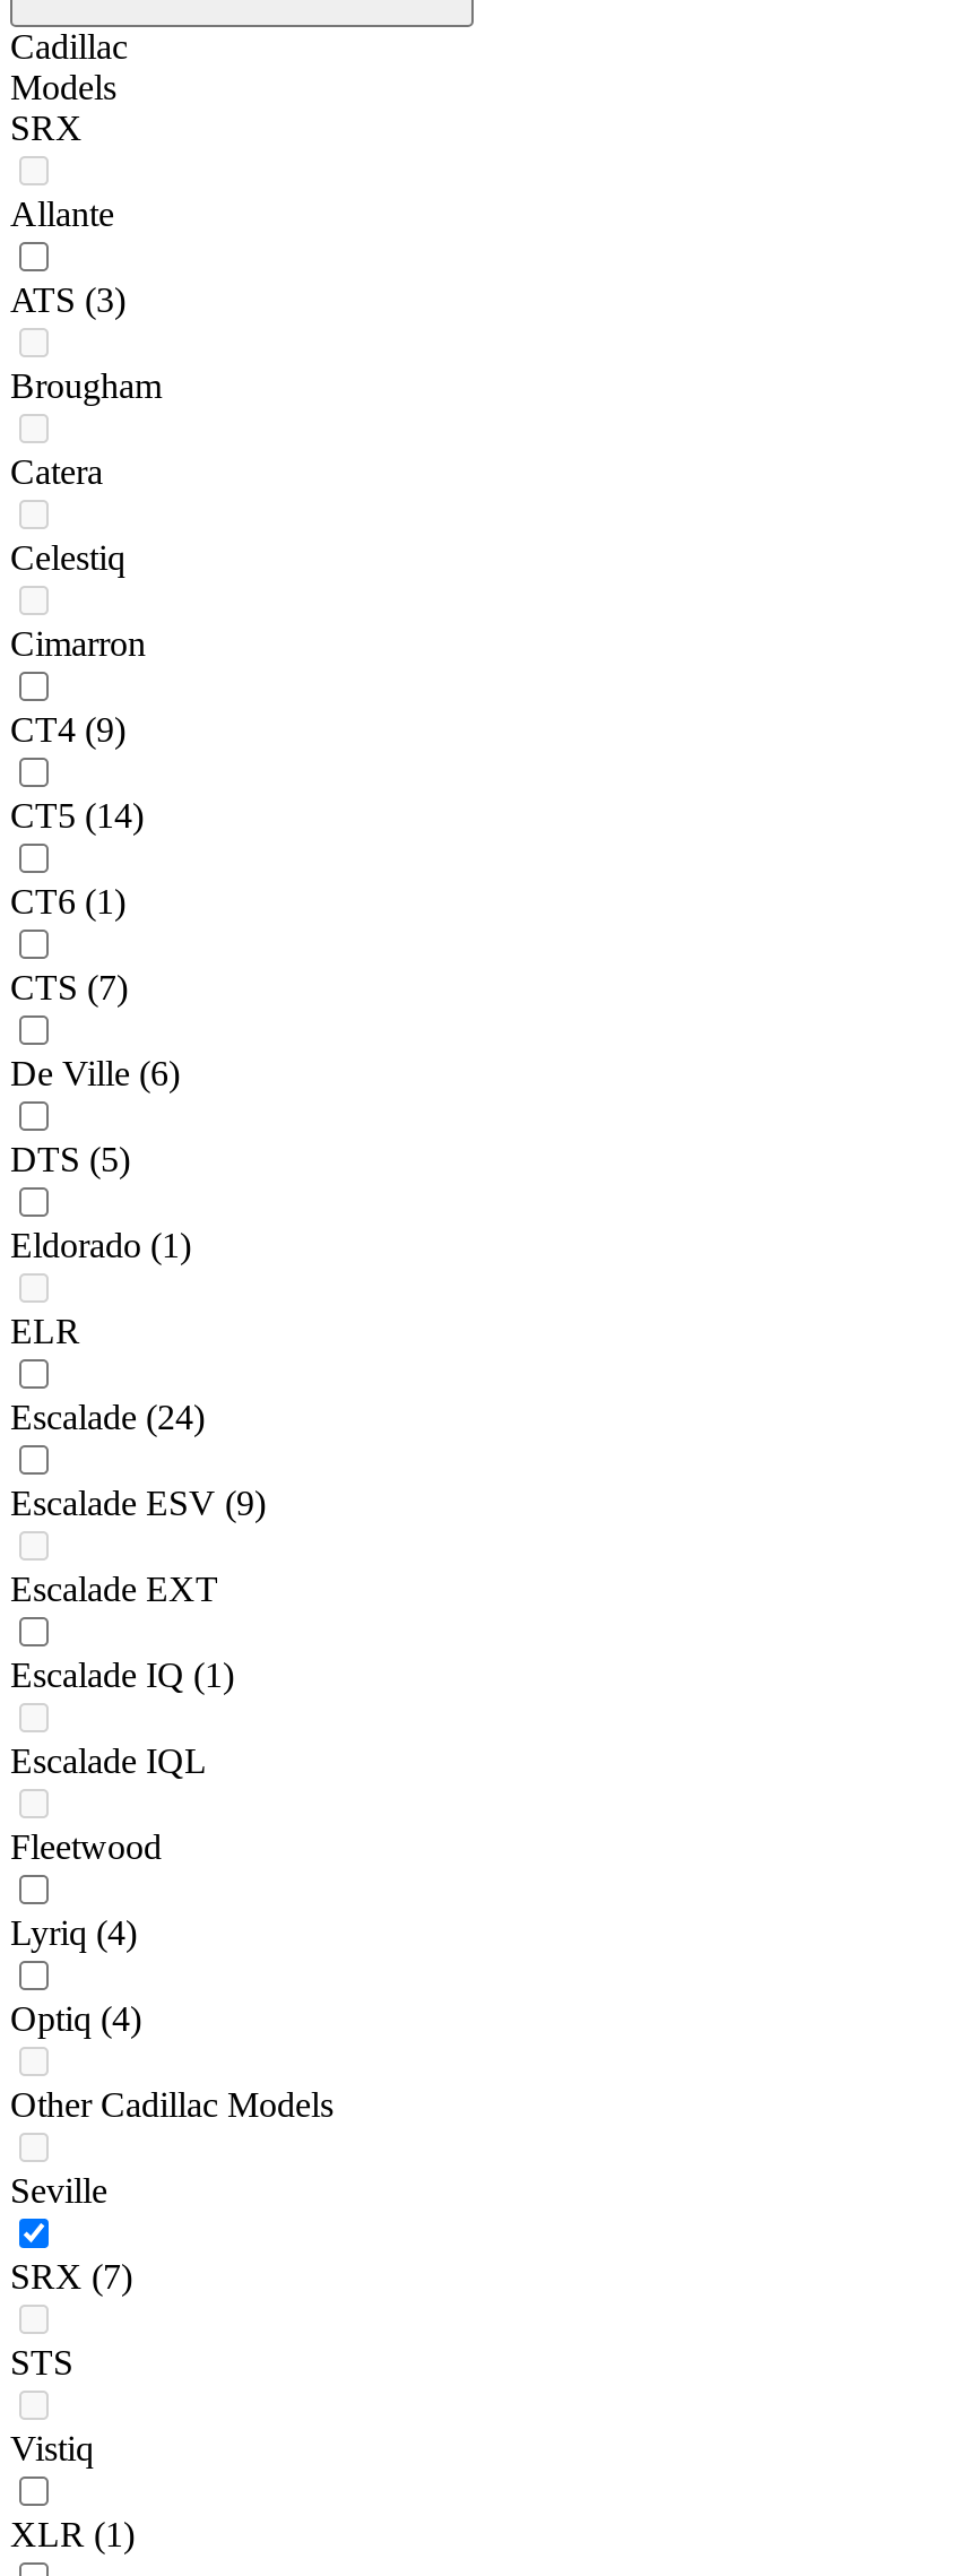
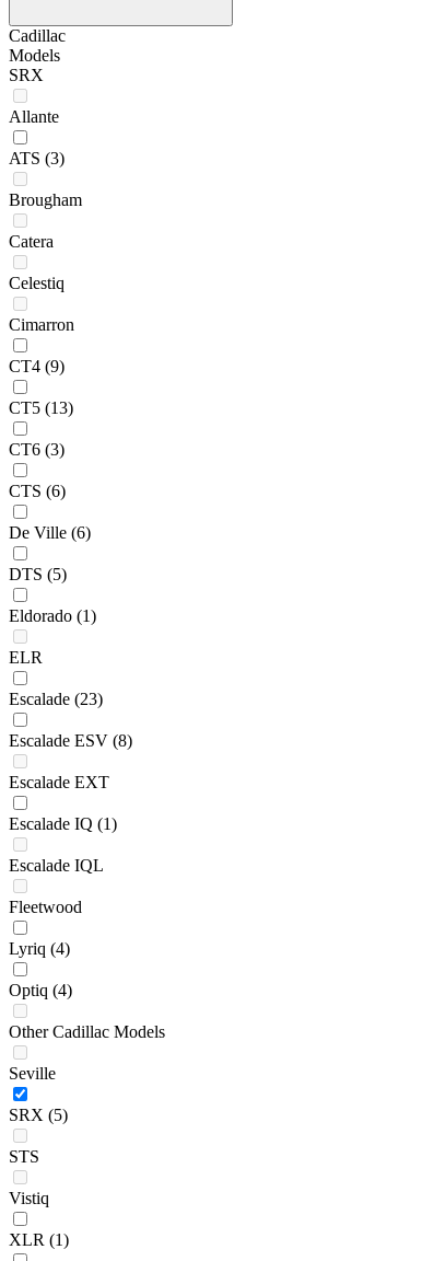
[10,797,144,835] CT5 (14) -> [9,399,73,417] CT5 (13)
[10,883,125,921] CT6 (1) -> [9,440,64,459] CT6 (3)
[10,969,128,1007] CTS (7) -> [9,482,66,501] CTS (6)
[10,1399,205,1437] Escalade (24) -> [9,690,103,709] Escalade (23)
[10,1485,266,1523] Escalade ESV (9) -> [9,732,132,750] Escalade ESV (8)
[10,2258,132,2296] SRX (7) -> [9,1106,68,1125] SRX (5)

